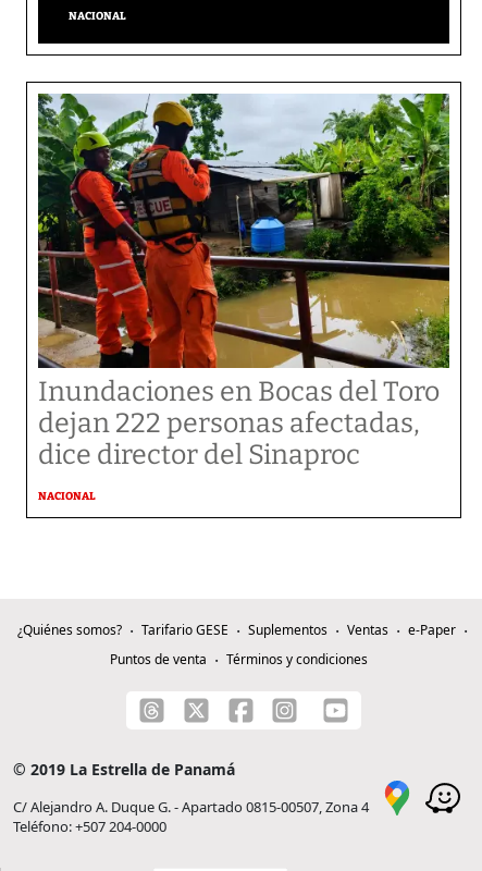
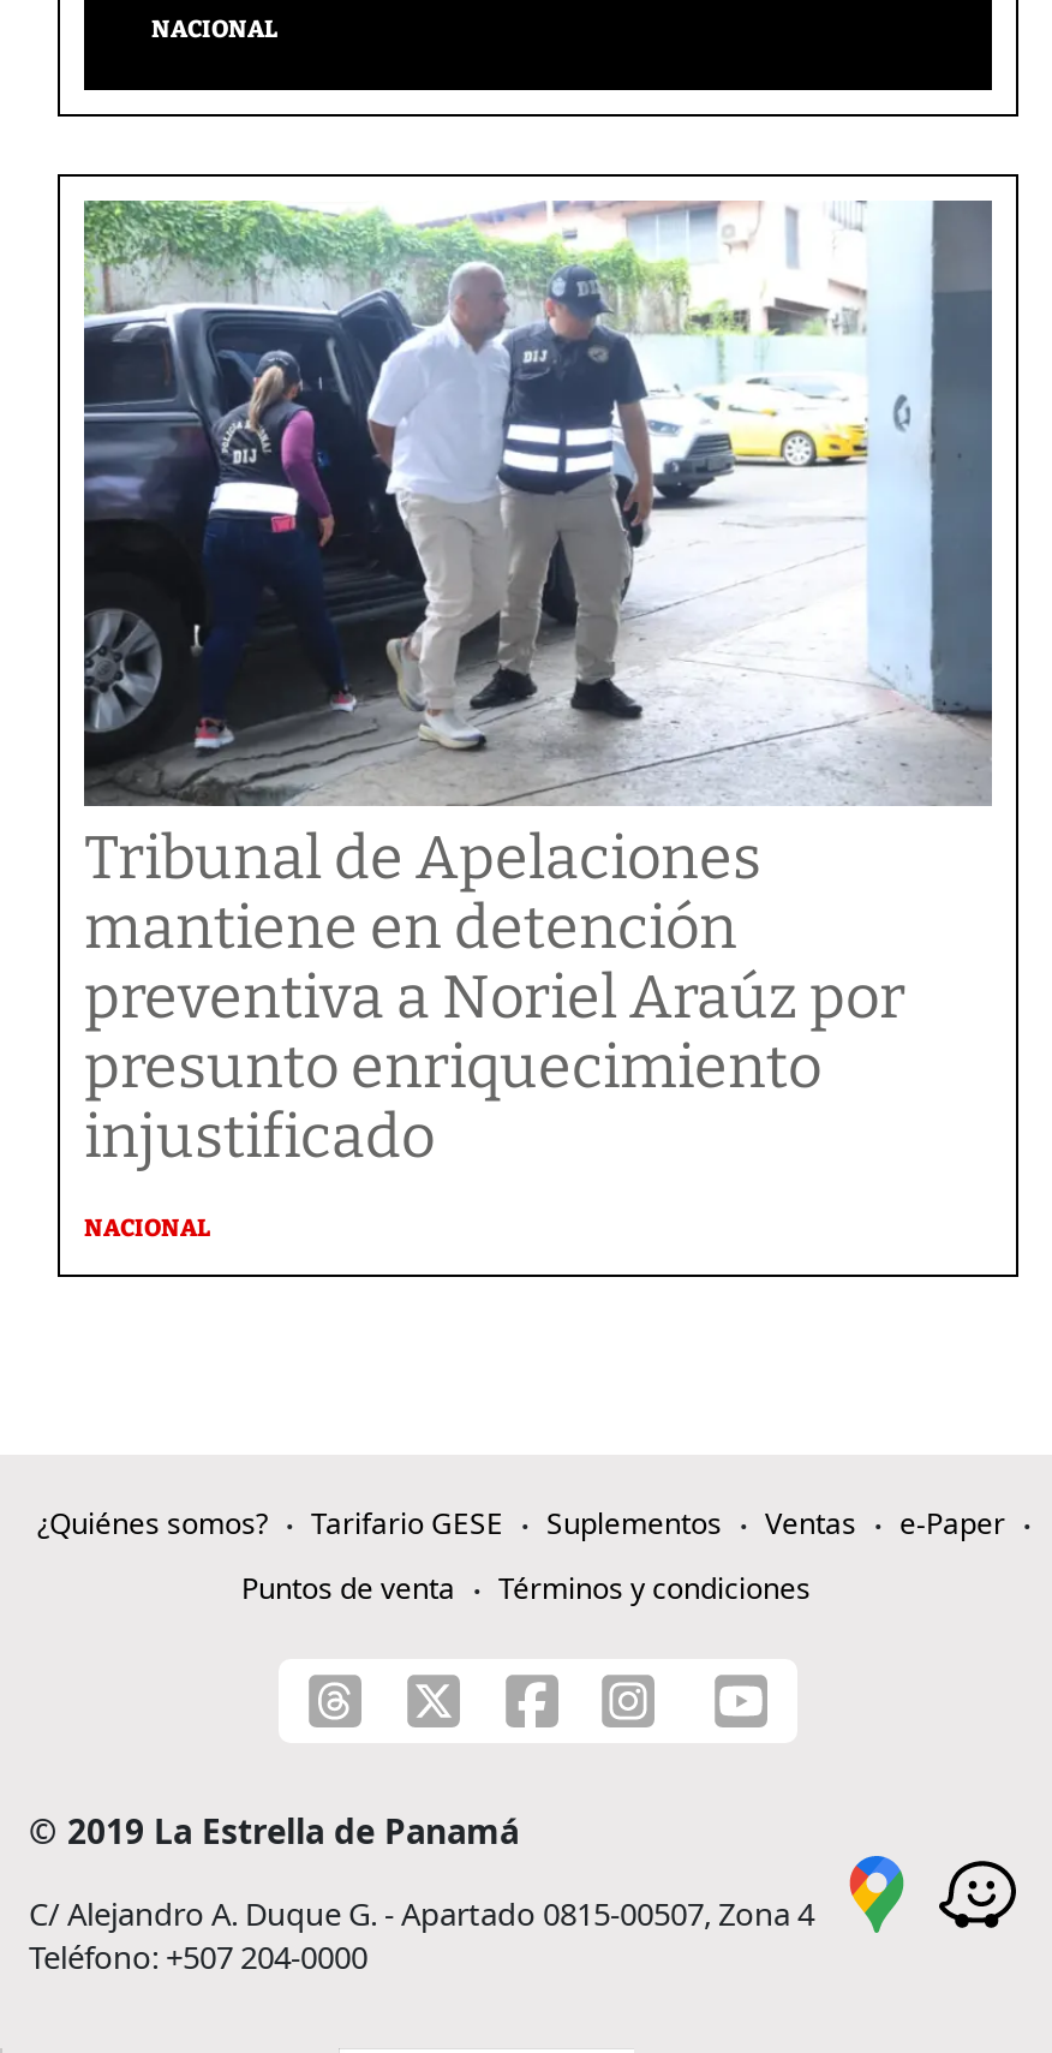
[37,93,450,471] [image] | Inundaciones en Bocas del Toro | dejan 222 personas afectadas, | dice director del Sinaproc -> [84,199,994,1174] [image] | Tribunal de Apelaciones | mantiene en detención | preventiva a Noriel Araúz por | presunto enriquecimiento | injustificado

